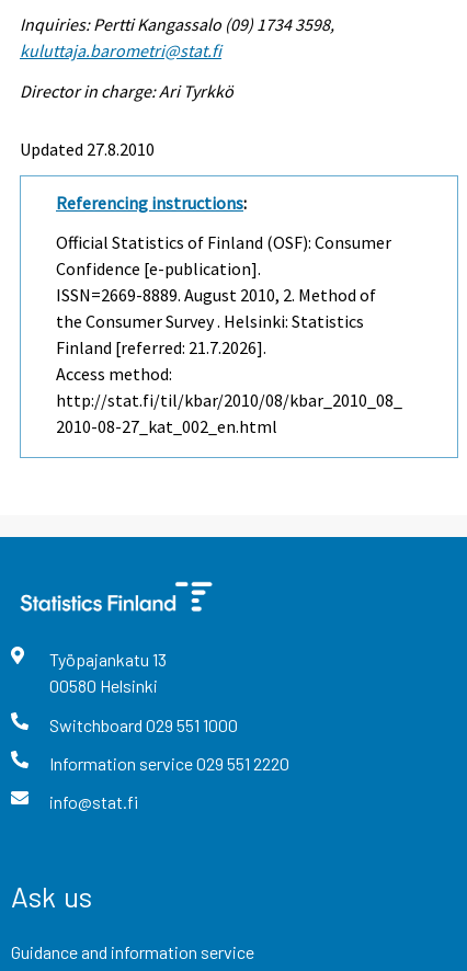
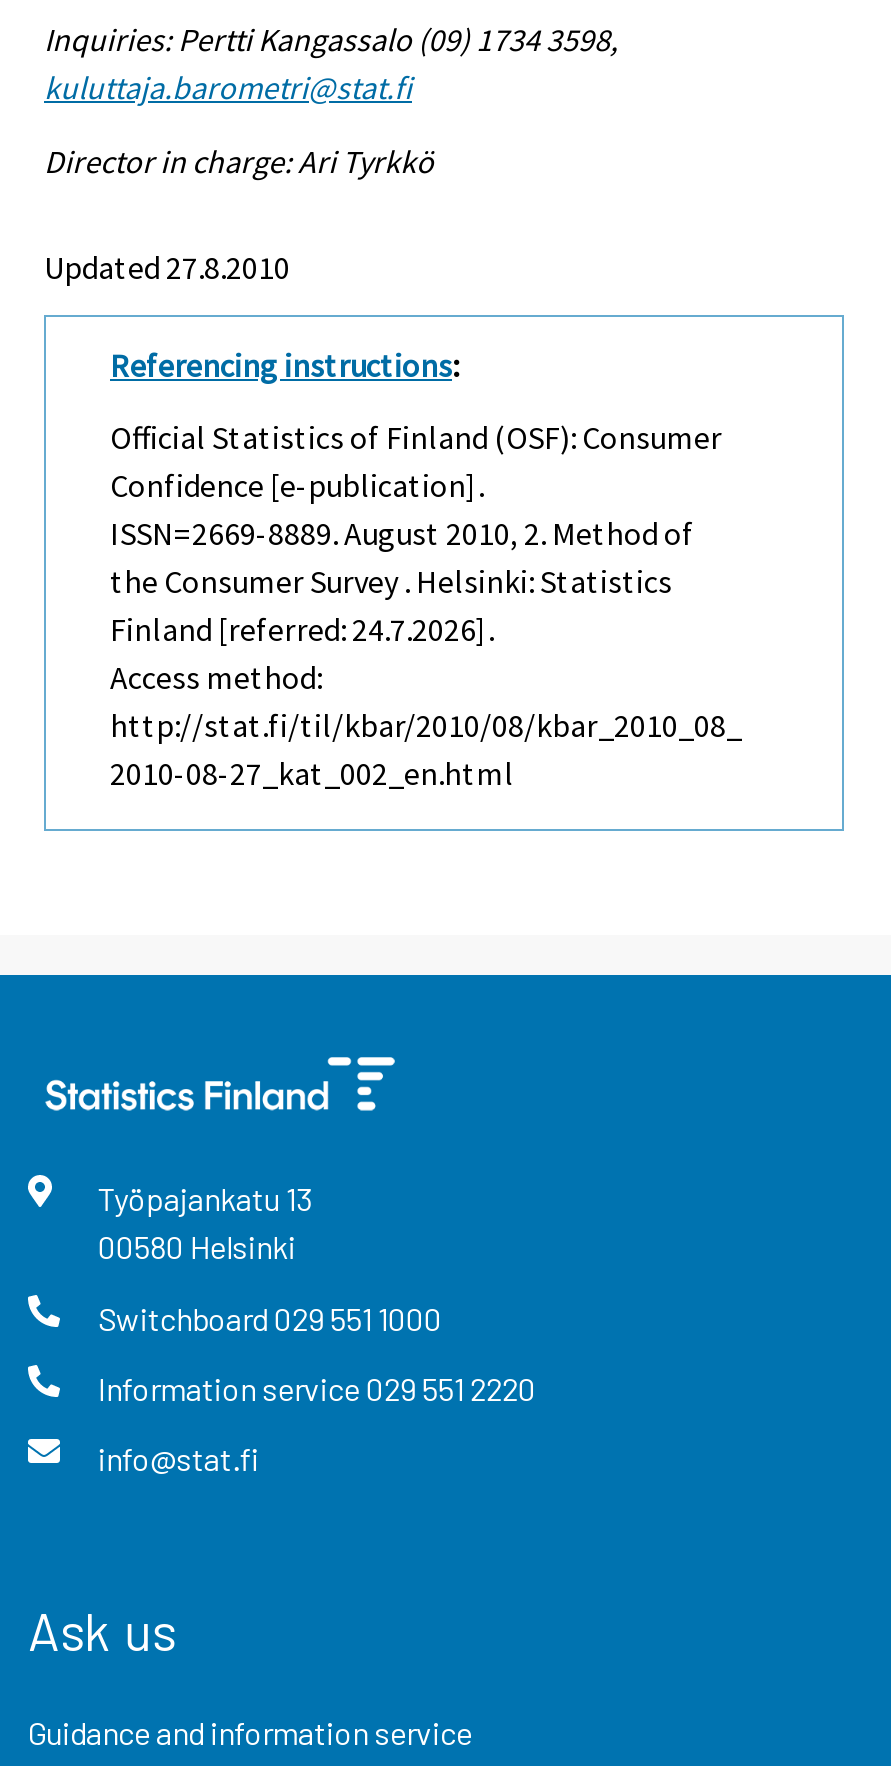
[56,337,266,359] Finland [referred: 21.7.2026]. -> [110,610,494,650] Finland [referred: 24.7.2026].

